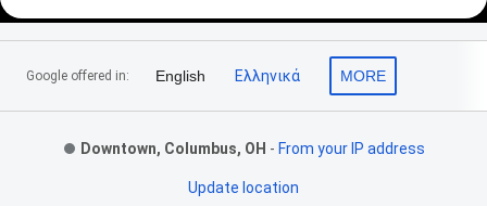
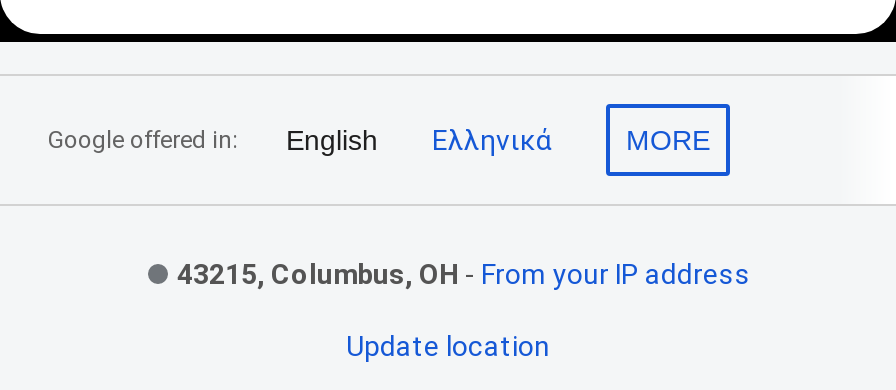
[80,140,424,157] Downtown, Columbus, OH - From your IP address -> [177,258,751,290] 43215, Columbus, OH - From your IP address

